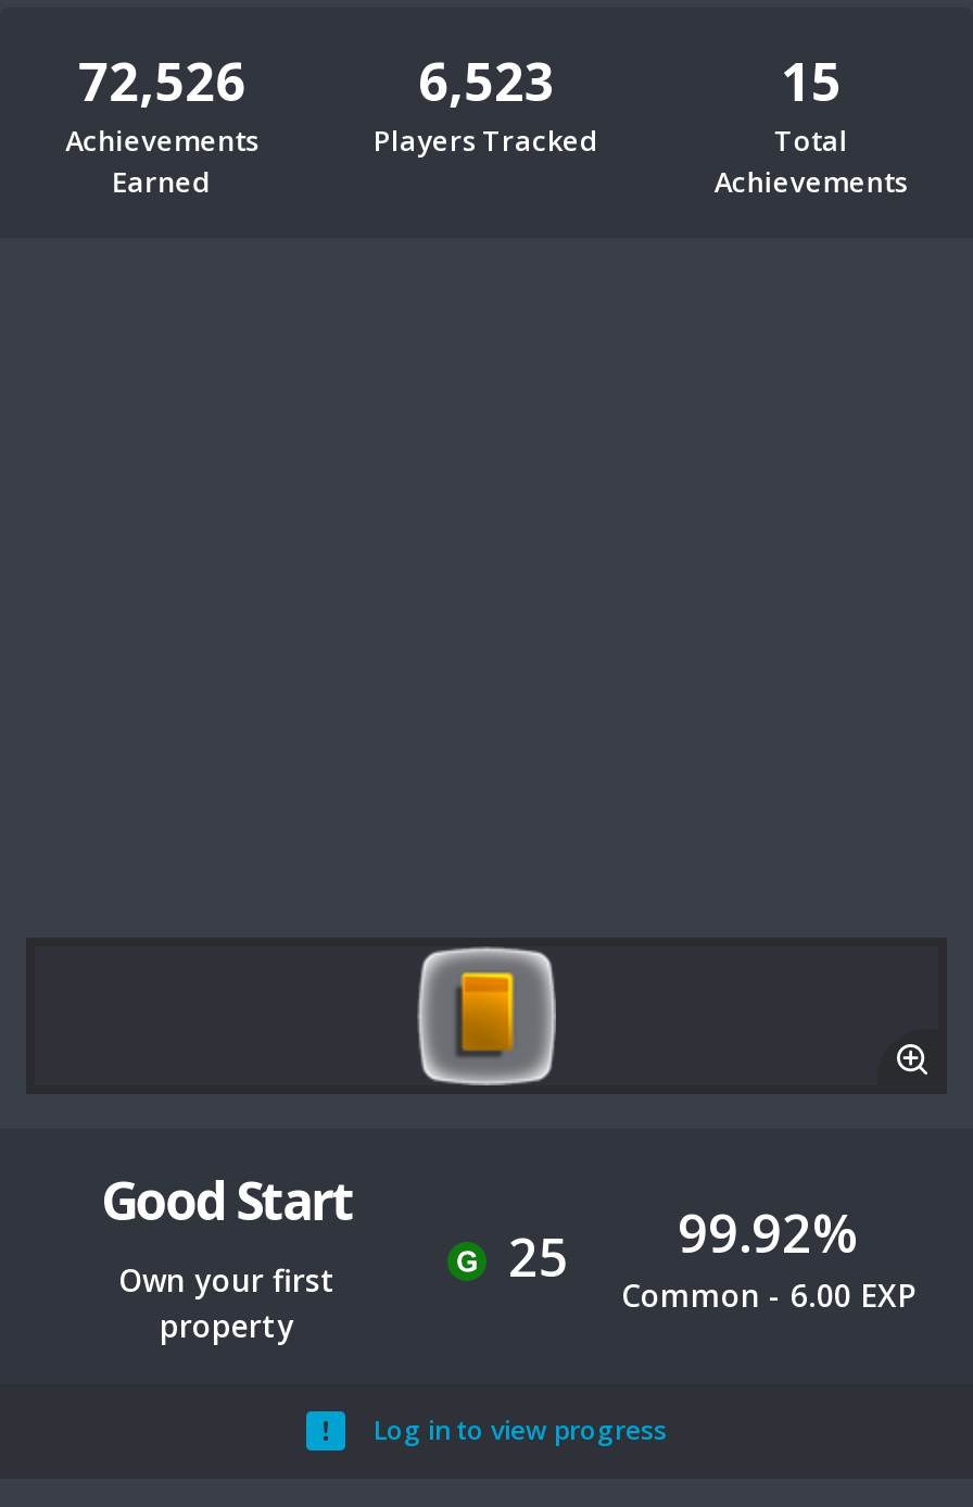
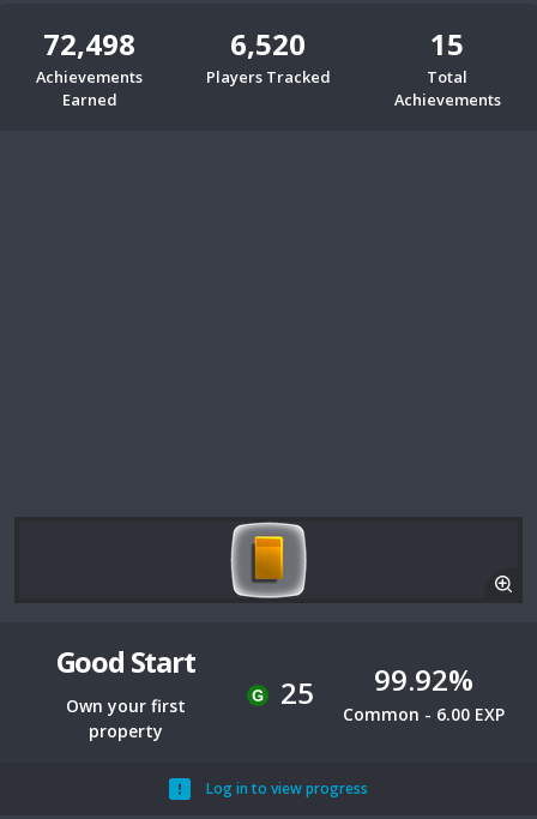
[79,45,246,116] 72,526 -> [43,24,136,64] 72,498
[418,45,555,116] 6,523 -> [231,24,306,64] 6,520

